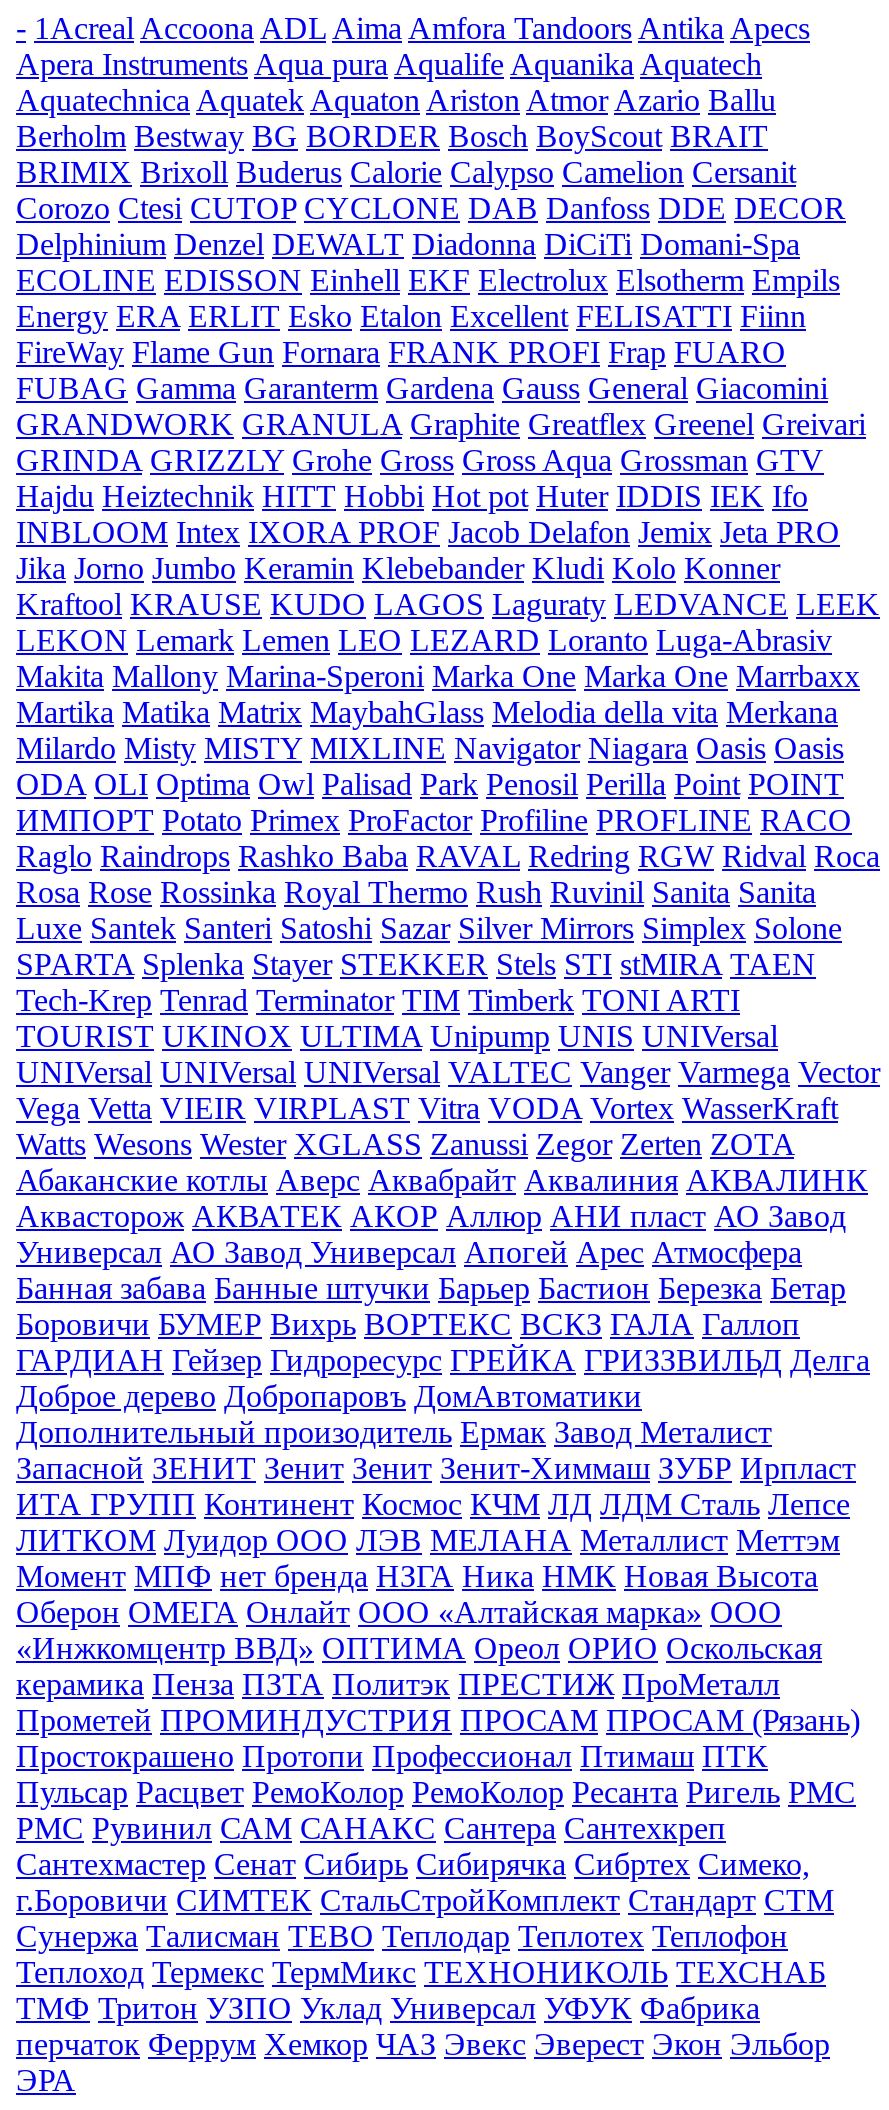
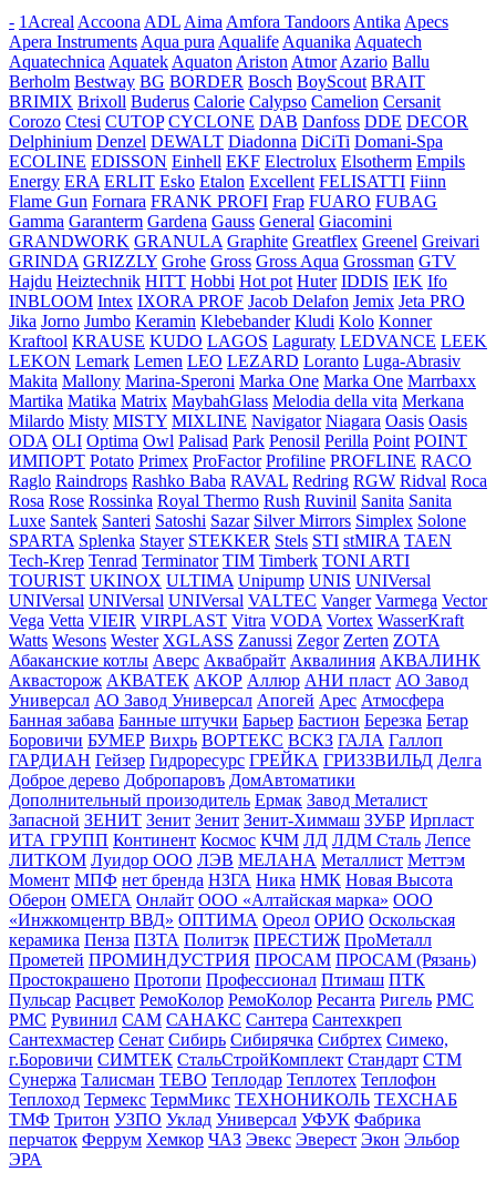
[16,335,828,405] FireWay Flame Gun Fornara FRANK PROFI Frap FUARO | FUBAG Gamma Garanterm Gardena Gauss General Giacomini -> [9,192,437,231] Flame Gun Fornara FRANK PROFI Frap FUARO FUBAG | Gamma Garanterm Gardena Gauss General Giacomini

